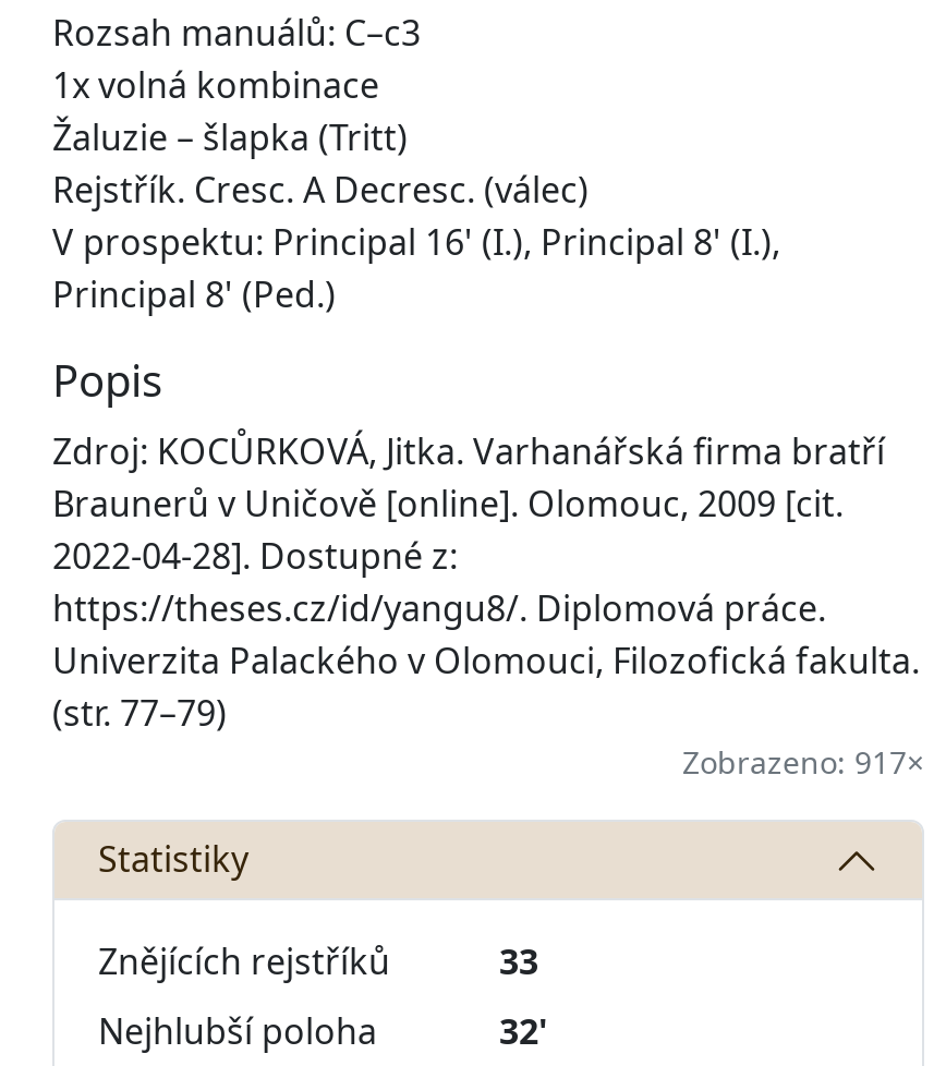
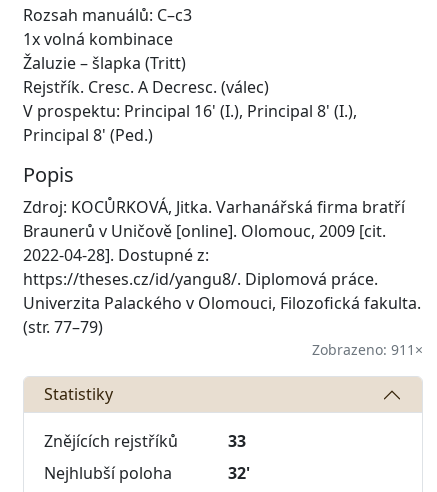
[682,741,924,782] Zobrazeno: 917× -> [312,340,423,359] Zobrazeno: 911×

